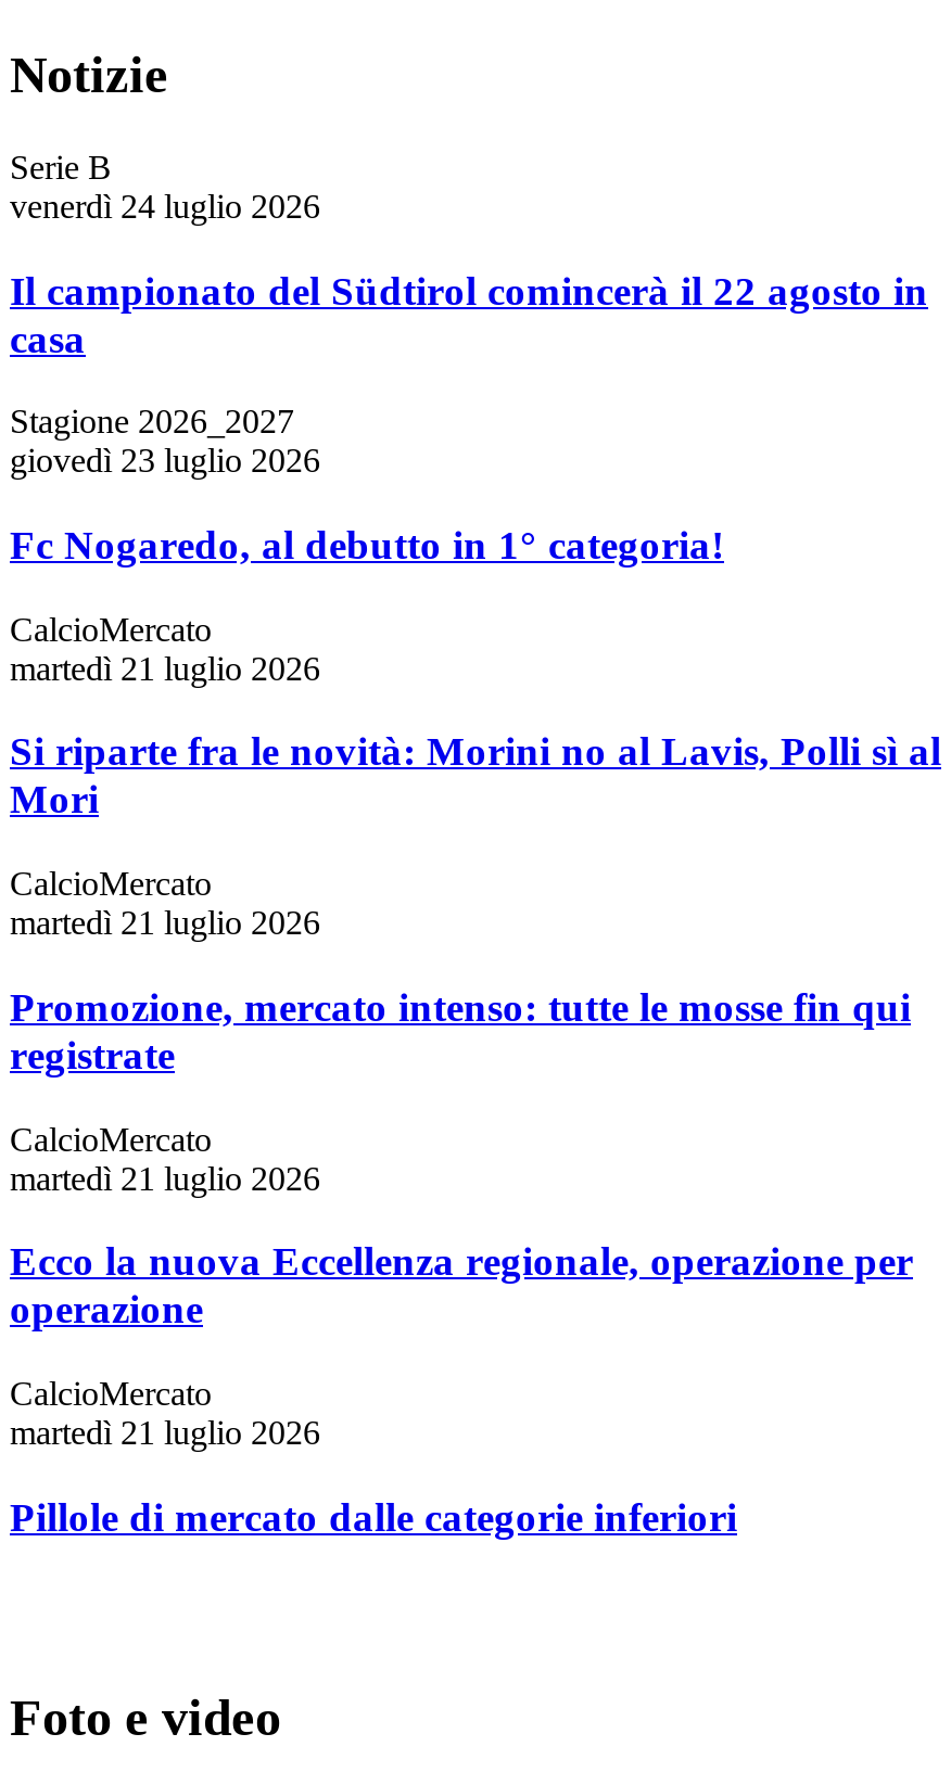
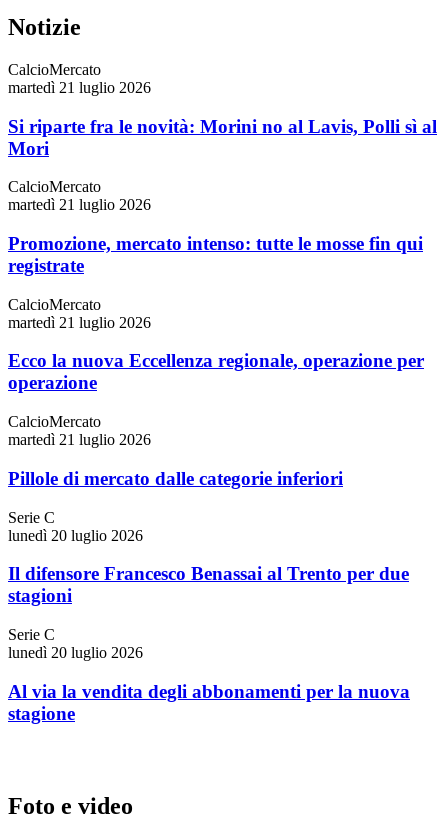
[10,148,928,568] Serie B | venerdì 24 luglio 2026 | Il campionato del Südtirol comincerà il 22 agosto in | casa | Stagione 2026_2027 | giovedì 23 luglio 2026 | Fc Nogaredo, al debutto in 1° categoria! -> none
moved [10,610,941,1539] -> [8,61,437,489]: CalcioMercato | martedì 21 luglio 2026 | Si riparte fra le novità: Morini no al Lavis, Polli sì al | ... | martedì 21 luglio 2026 | Pillole di mercato dalle categorie inferiori
none -> [8,509,410,724] Serie C | lunedì 20 luglio 2026 | Il difensore Francesco Benassai al Trento per due | stagioni | Serie C | lunedì 20 luglio 2026 | Al via la vendita degli abbonamenti per la nuova | stagione

